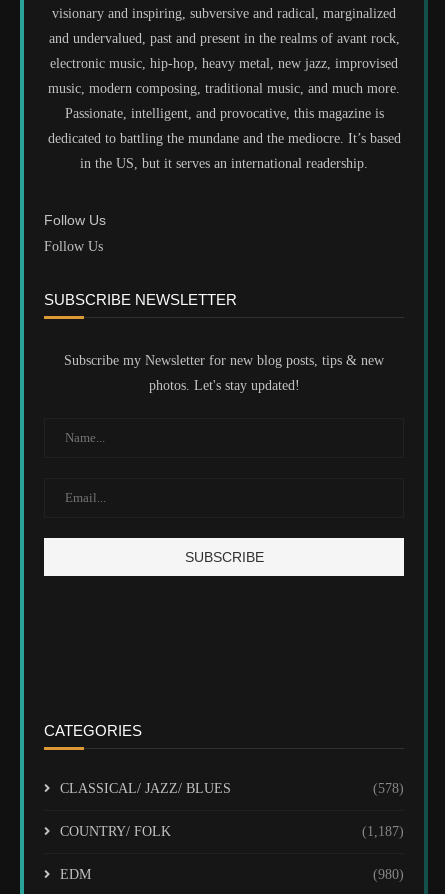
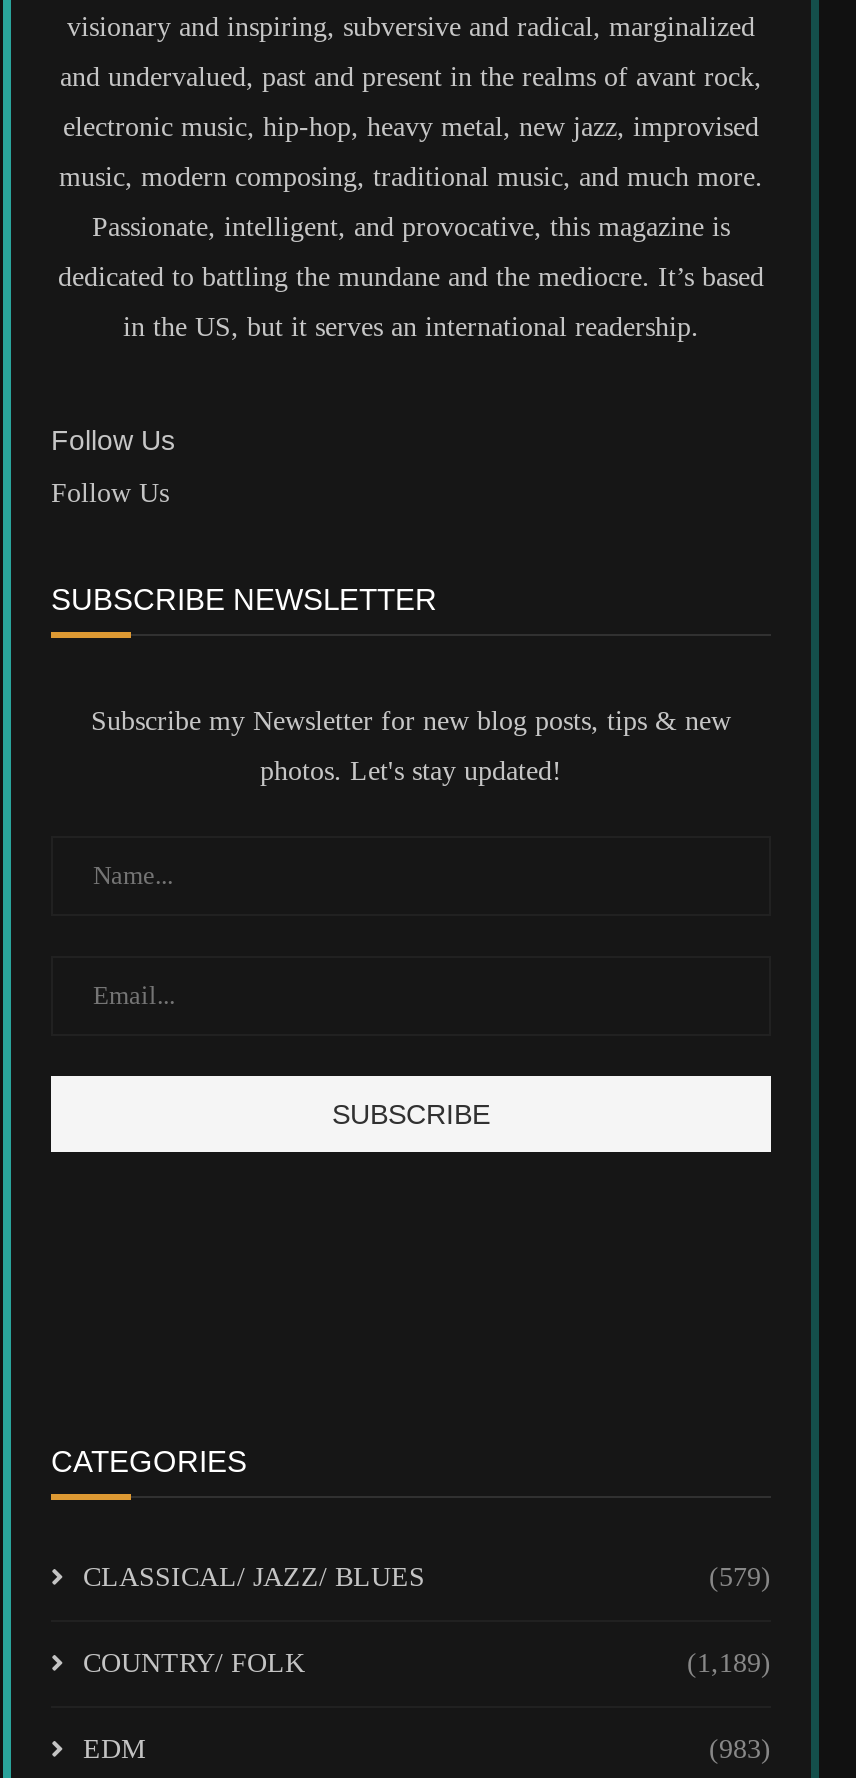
[373,780,404,795] (578) -> [709,1561,771,1591] (579)
[362,823,404,838] (1,187) -> [687,1647,771,1677] (1,189)
[373,866,404,881] (980) -> [709,1733,771,1763] (983)

